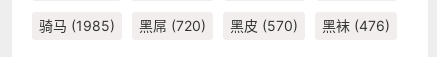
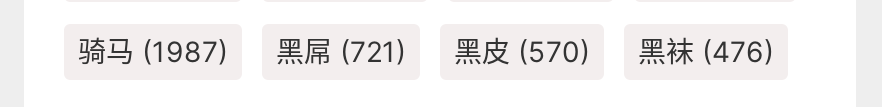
[39,17,115,34] 骑马(1985) -> [78,34,228,68] 骑马(1987)
[139,17,206,34] 黑屌(720) -> [276,34,406,68] 黑屌(721)

